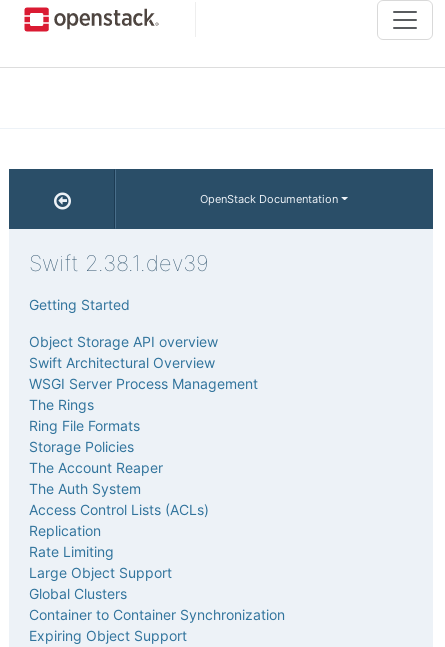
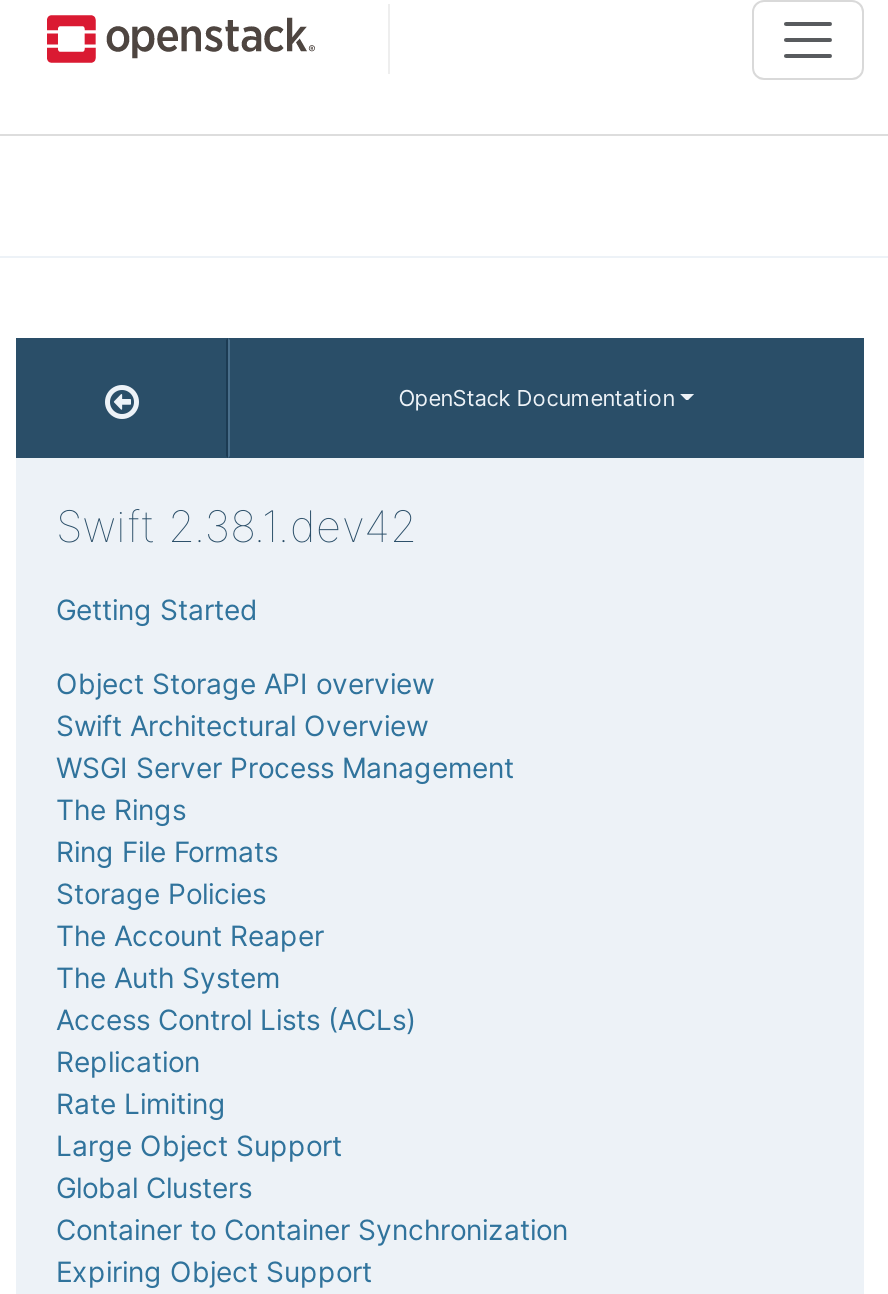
[29,250,209,276] Swift 2.38.1.dev39 -> [56,500,416,552] Swift 2.38.1.dev42

